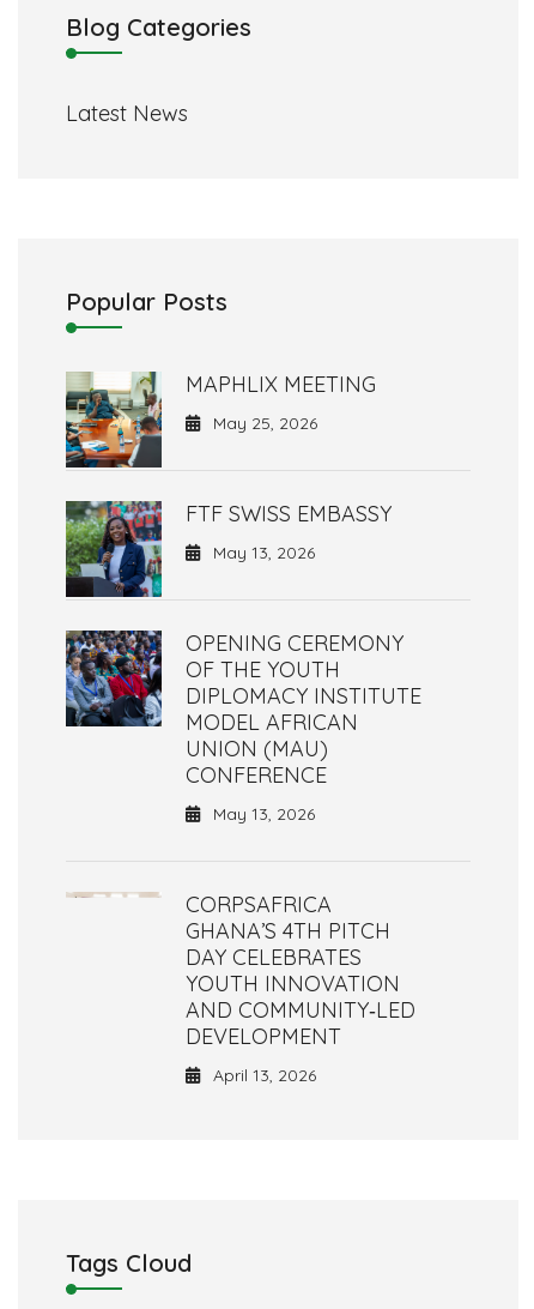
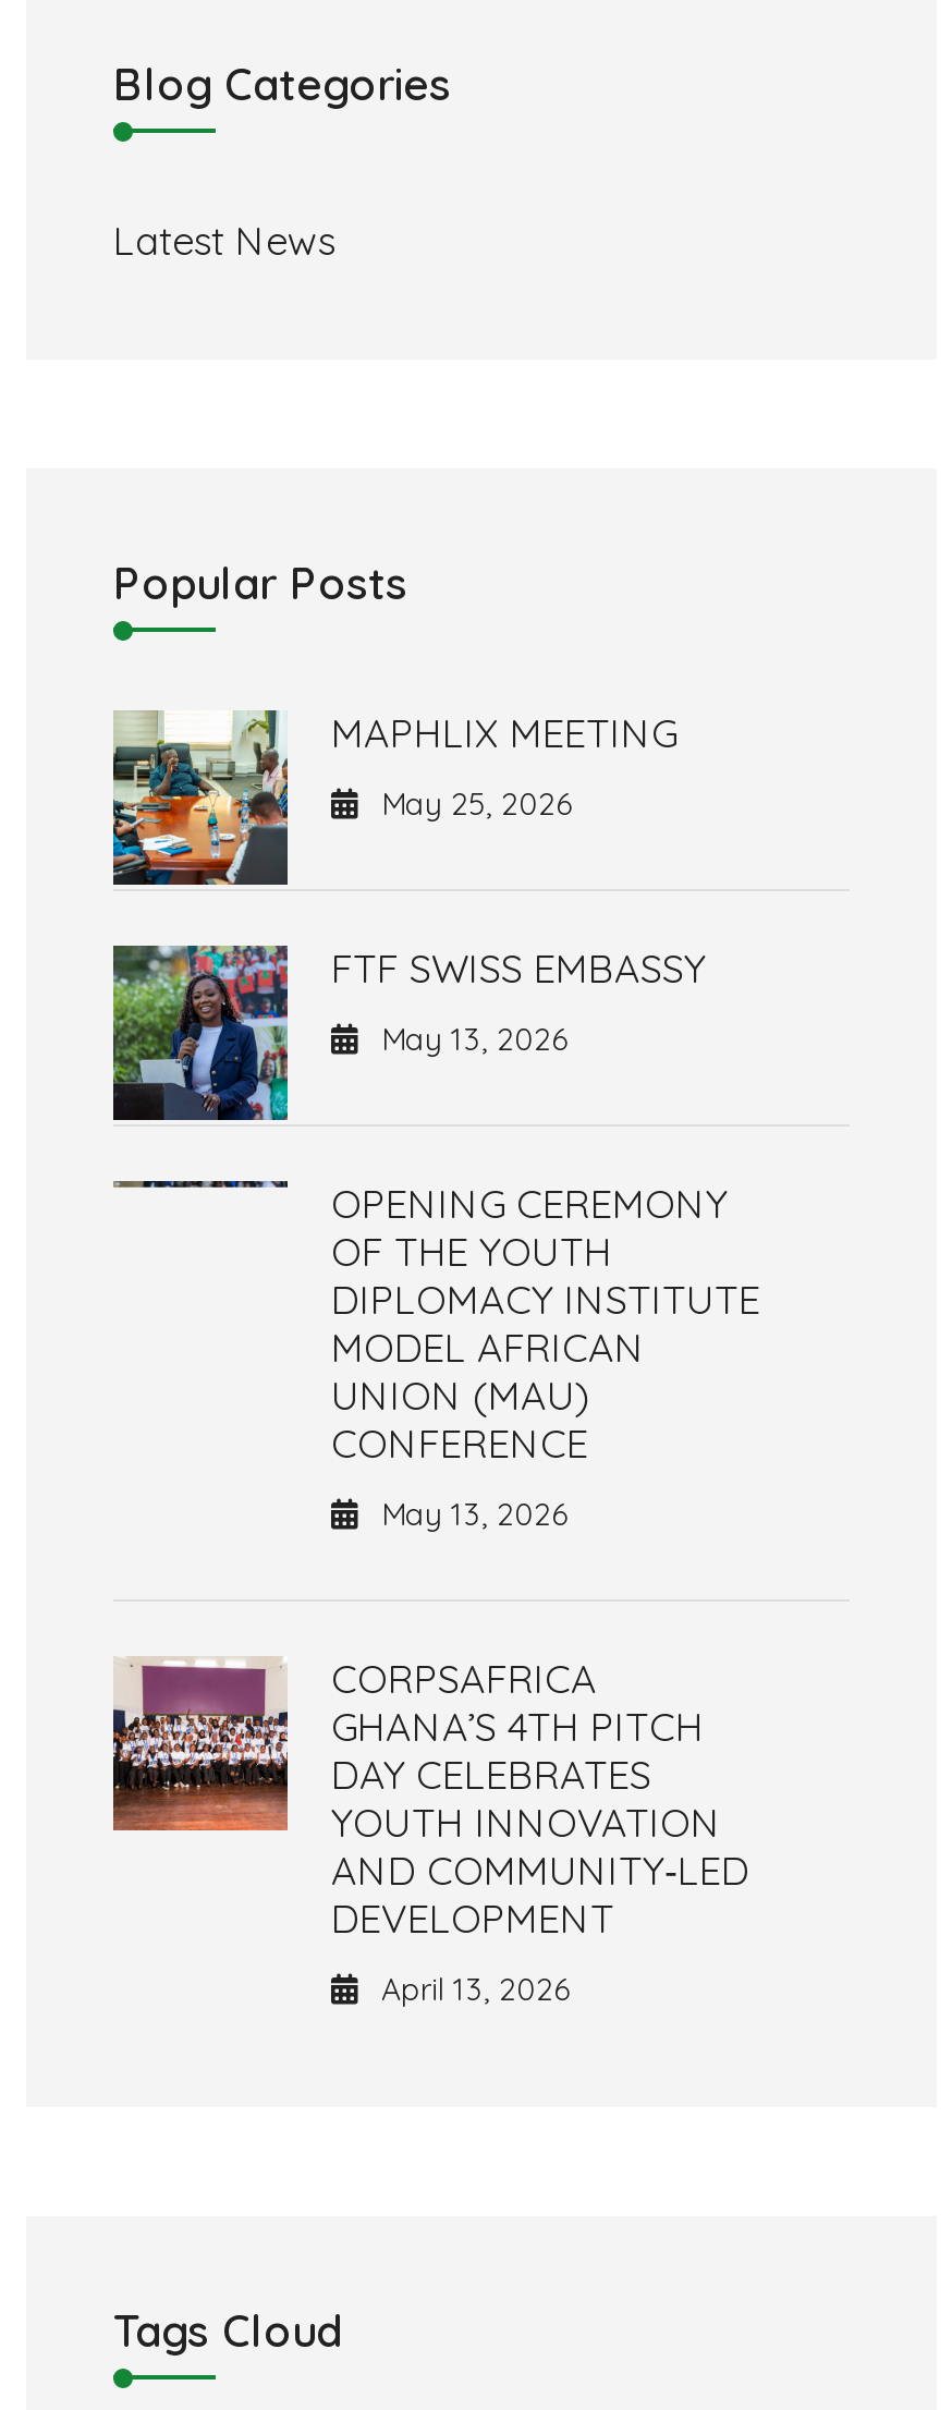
[65,633,163,728] [image] -> none
none -> [111,1665,290,1833] [image]

